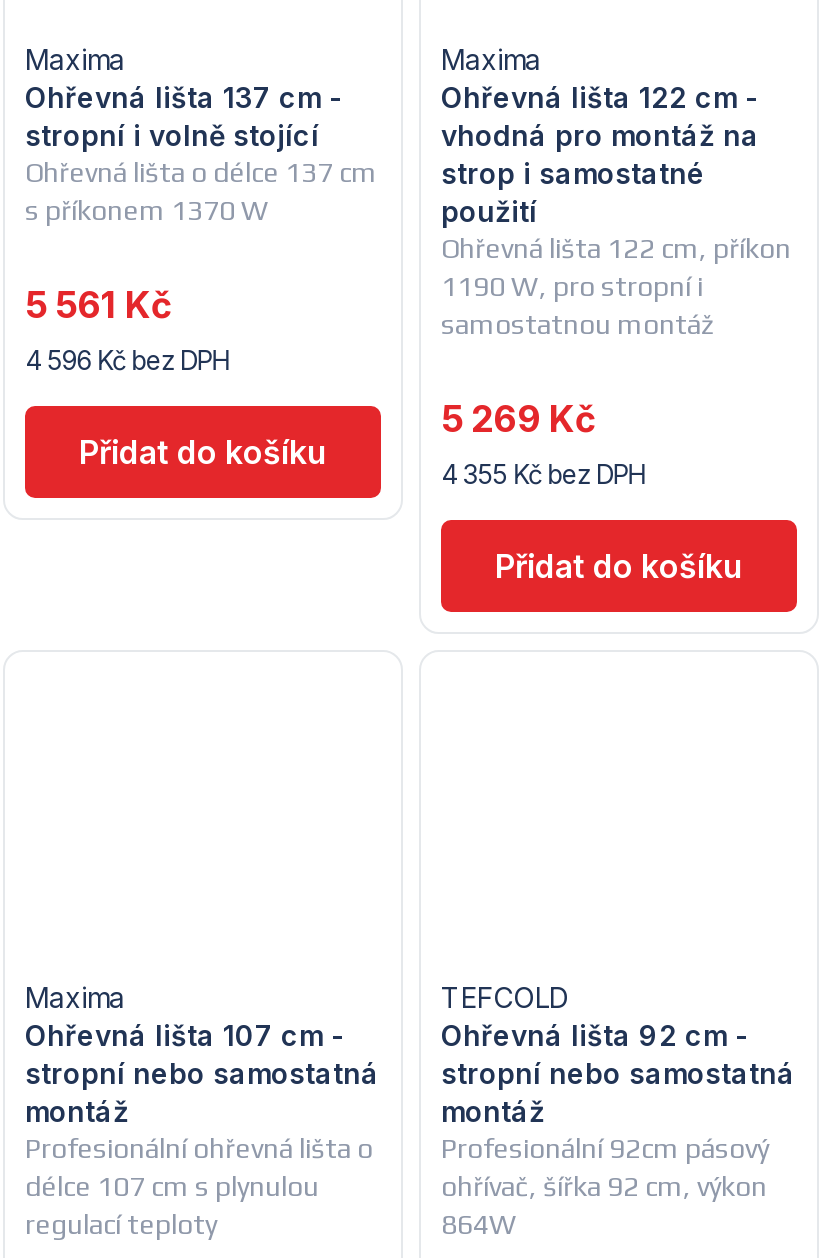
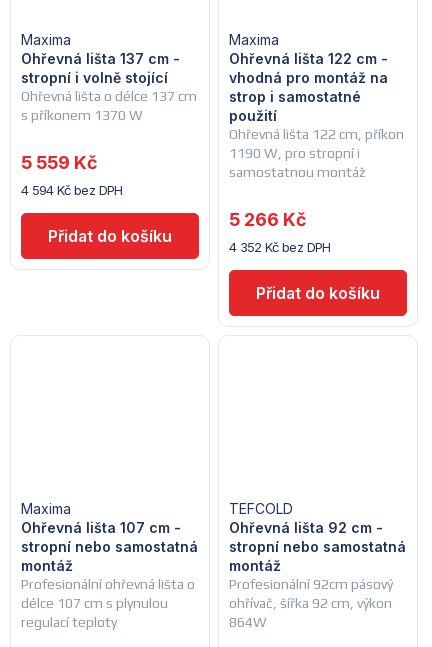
[25,285,171,327] 5 561 Kč -> [21,152,97,173] 5 559 Kč
[25,345,228,377] 4 596 Kč bez DPH -> [21,182,123,198] 4 594 Kč bez DPH
[441,399,595,441] 5 269 Kč -> [229,209,306,230] 5 266 Kč
[441,459,644,491] 4 355 Kč bez DPH -> [229,239,331,255] 4 352 Kč bez DPH

